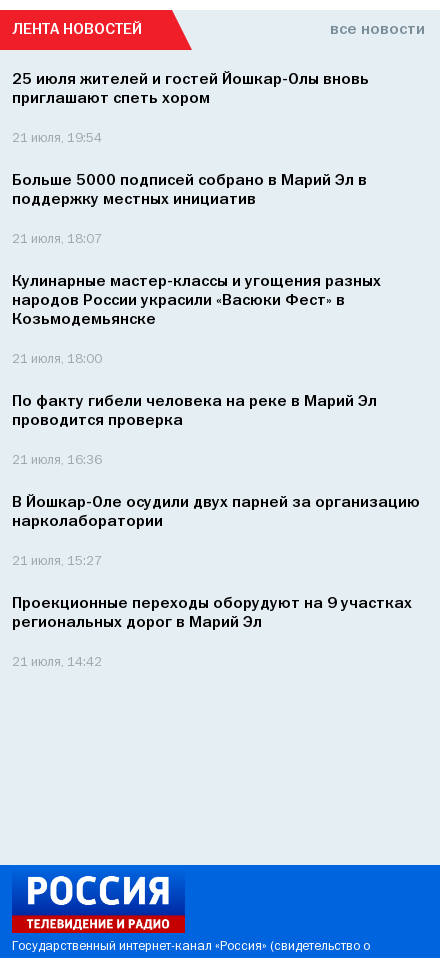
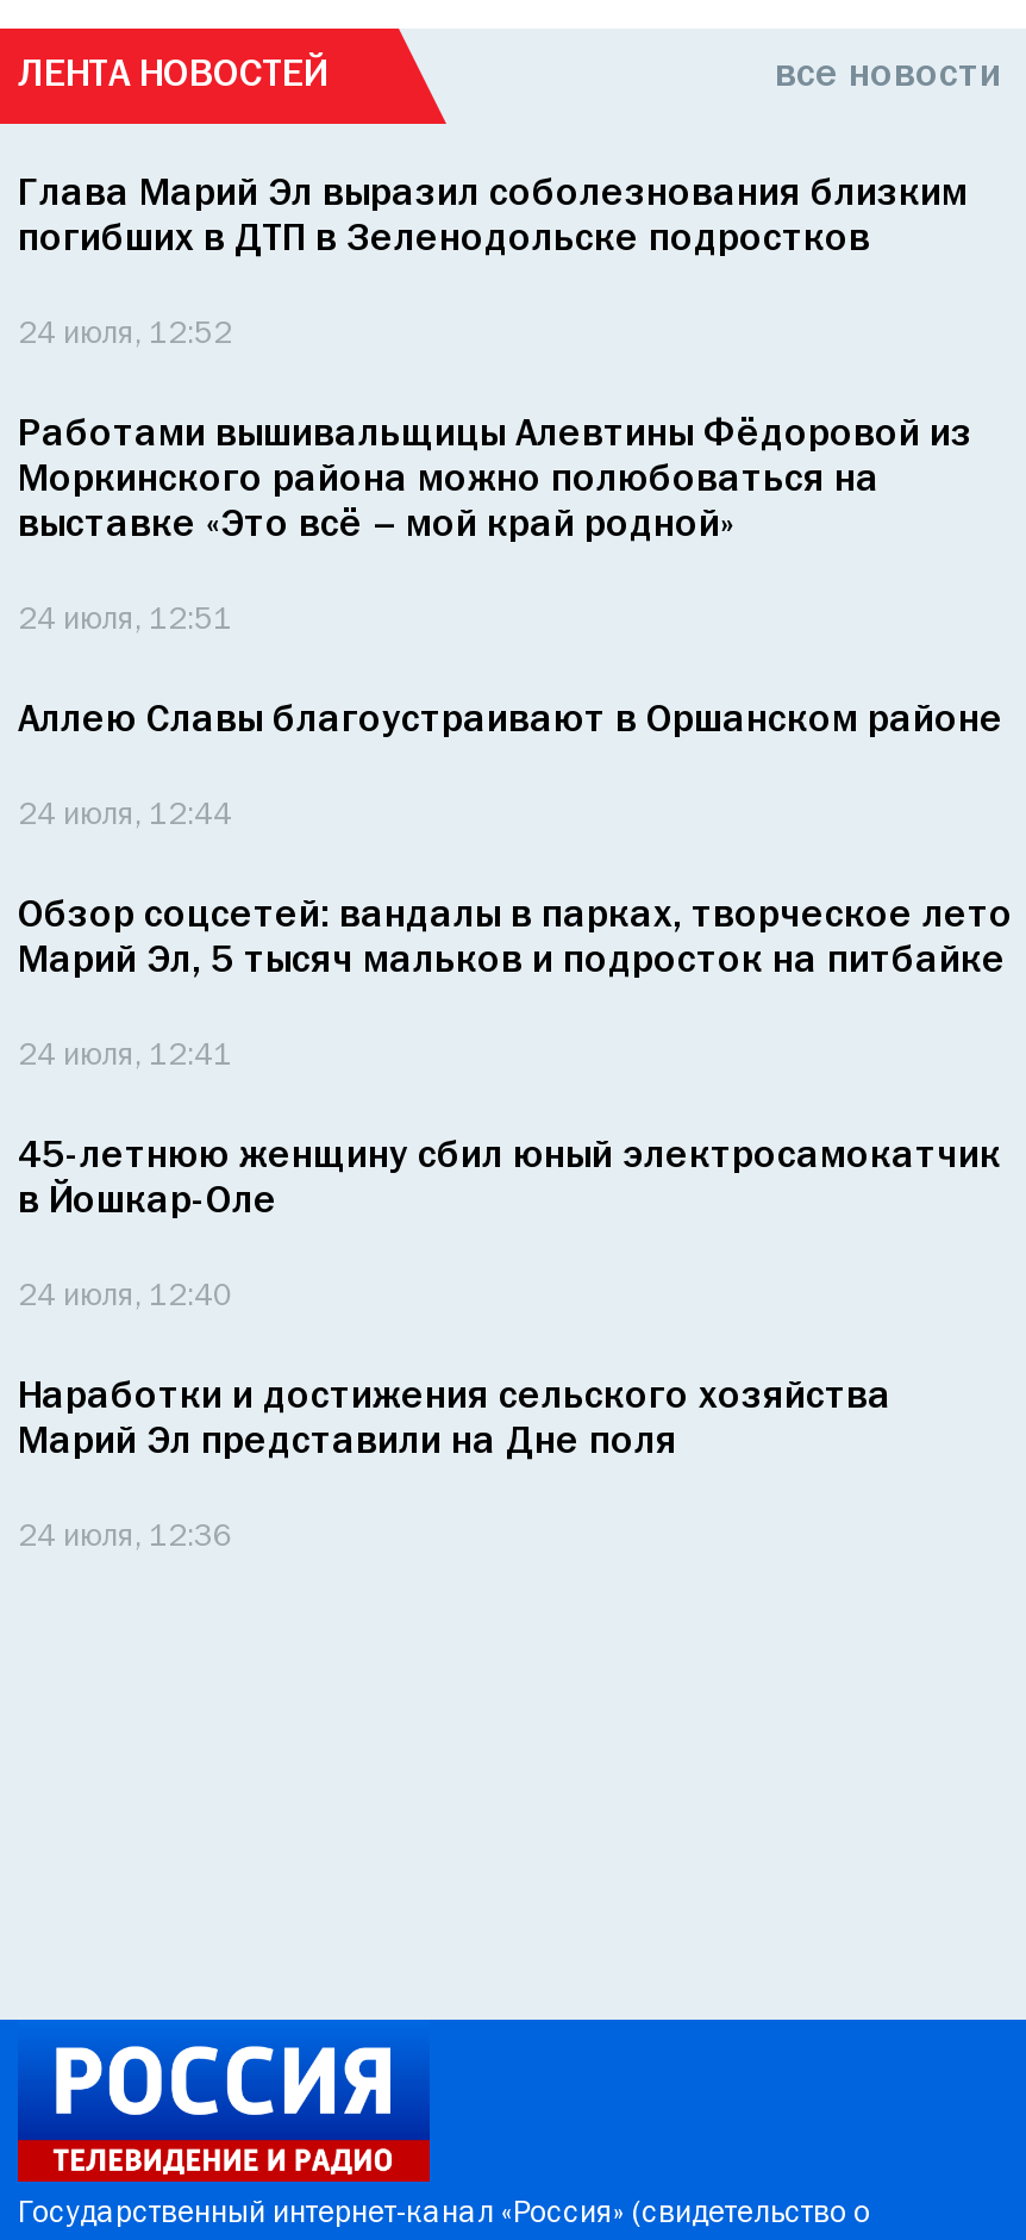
[12,73,369,106] 25 июля жителей и гостей Йошкар-Олы вновь | приглашают спеть хором -> [18,179,968,257] Глава Марий Эл выразил соболезнования близким | погибших в ДТП в Зеленодольске подростков
[12,133,102,144] 21 июля, 19:54 -> [18,322,232,348] 24 июля, 12:52
[12,174,367,207] Больше 5000 подписей собрано в Марий Эл в | поддержку местных инициатив -> [18,419,972,543] Работами вышивальщицы Алевтины Фёдоровой из | Моркинского района можно полюбоваться на | выставке «Это всё – мой край родной»
[12,234,102,245] 21 июля, 18:07 -> [18,607,232,634] 24 июля, 12:51
[12,275,381,327] Кулинарные мастер-классы и угощения разных | народов России украсили «Васюки Фест» в | Козьмодемьянске -> [18,705,1003,738] Аллею Славы благоустраивают в Оршанском районе
[12,354,102,365] 21 июля, 18:00 -> [18,803,232,829] 24 июля, 12:44
[12,395,377,428] По факту гибели человека на реке в Марий Эл | проводится проверка -> [18,900,1013,979] Обзор соцсетей: вандалы в парках, творческое лето | Марий Эл, 5 тысяч мальков и подросток на питбайке
[12,455,102,466] 21 июля, 16:36 -> [18,1043,232,1069] 24 июля, 12:41
[12,496,420,529] В Йошкар-Оле осудили двух парней за организацию | нарколаборатории -> [18,1141,1001,1219] 45-летнюю женщину сбил юный электросамокатчик | в Йошкар-Оле
[12,556,102,567] 21 июля, 15:27 -> [18,1284,232,1310] 24 июля, 12:40
[12,597,412,630] Проекционные переходы оборудуют на 9 участках | региональных дорог в Марий Эл -> [18,1381,892,1460] Наработки и достижения сельского хозяйства | Марий Эл представили на Дне поля
[12,657,102,668] 21 июля, 14:42 -> [18,1524,232,1550] 24 июля, 12:36

